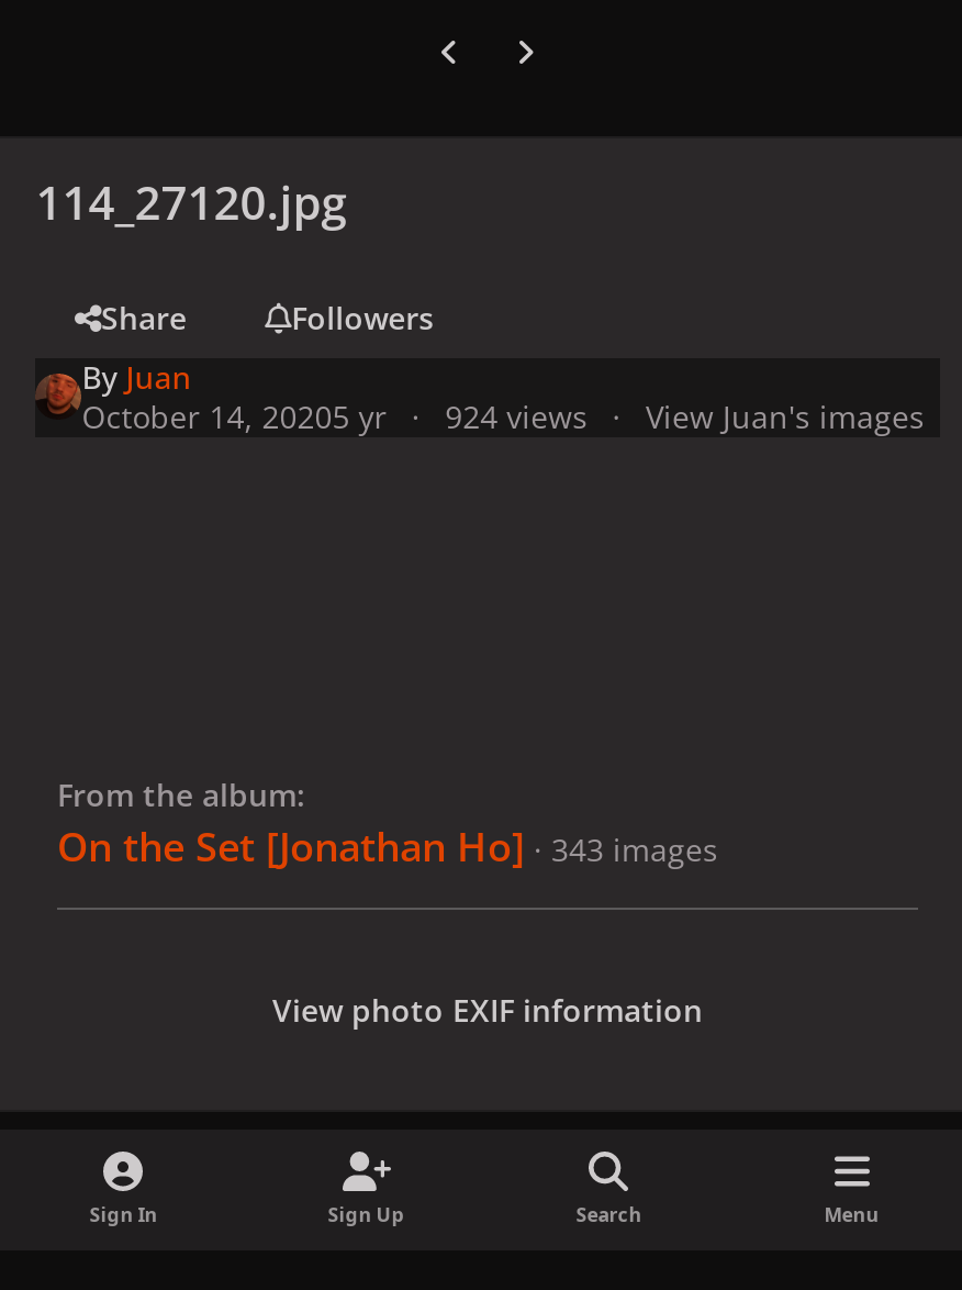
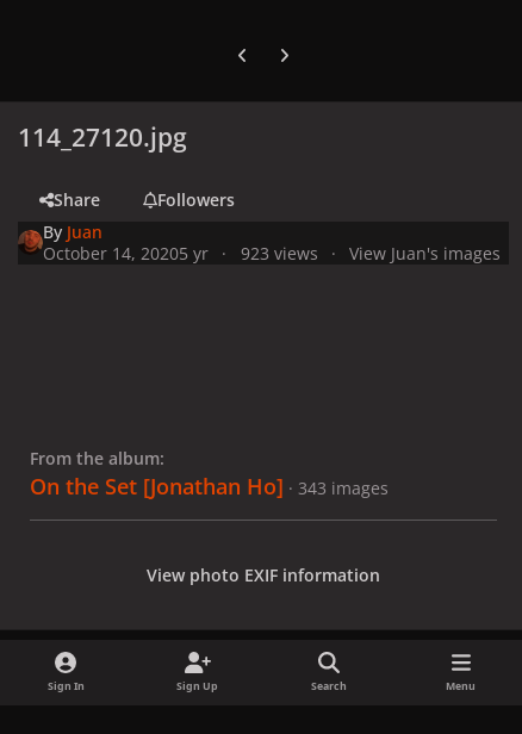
[82,394,924,436] October 14, 20205 yr 924 views View Juan's images -> [43,241,500,264] October 14, 20205 yr 923 views View Juan's images

